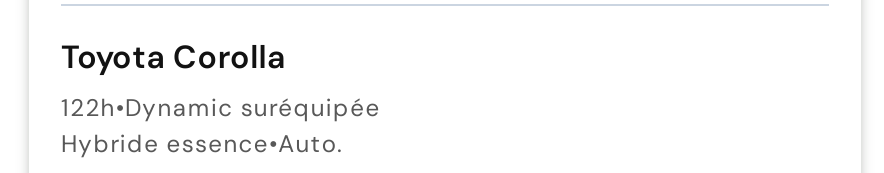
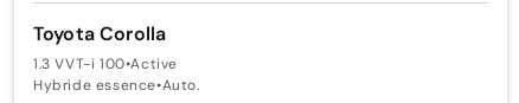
[61,92,381,124] 122h•Dynamic suréquipée -> [33,54,178,73] 1.3 VVT-i 100•Active

